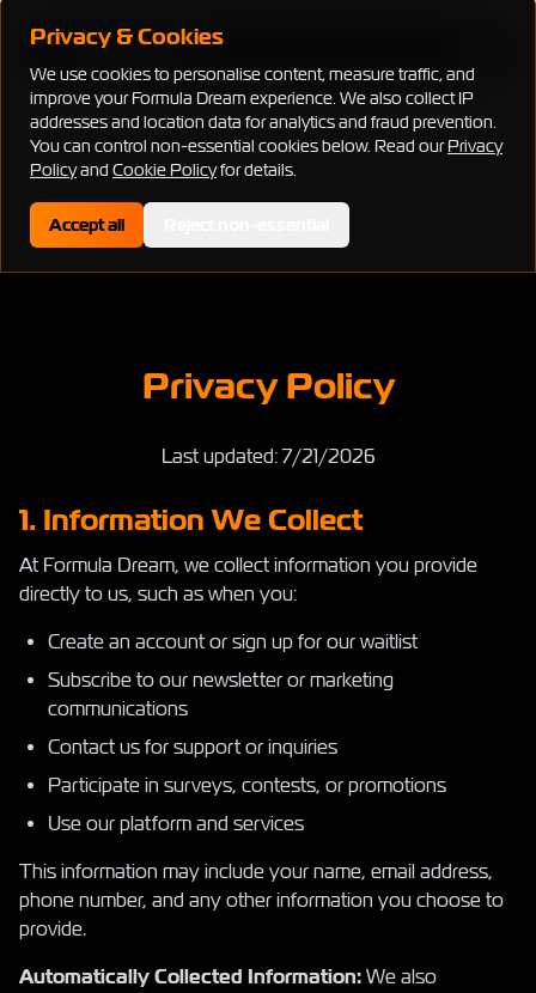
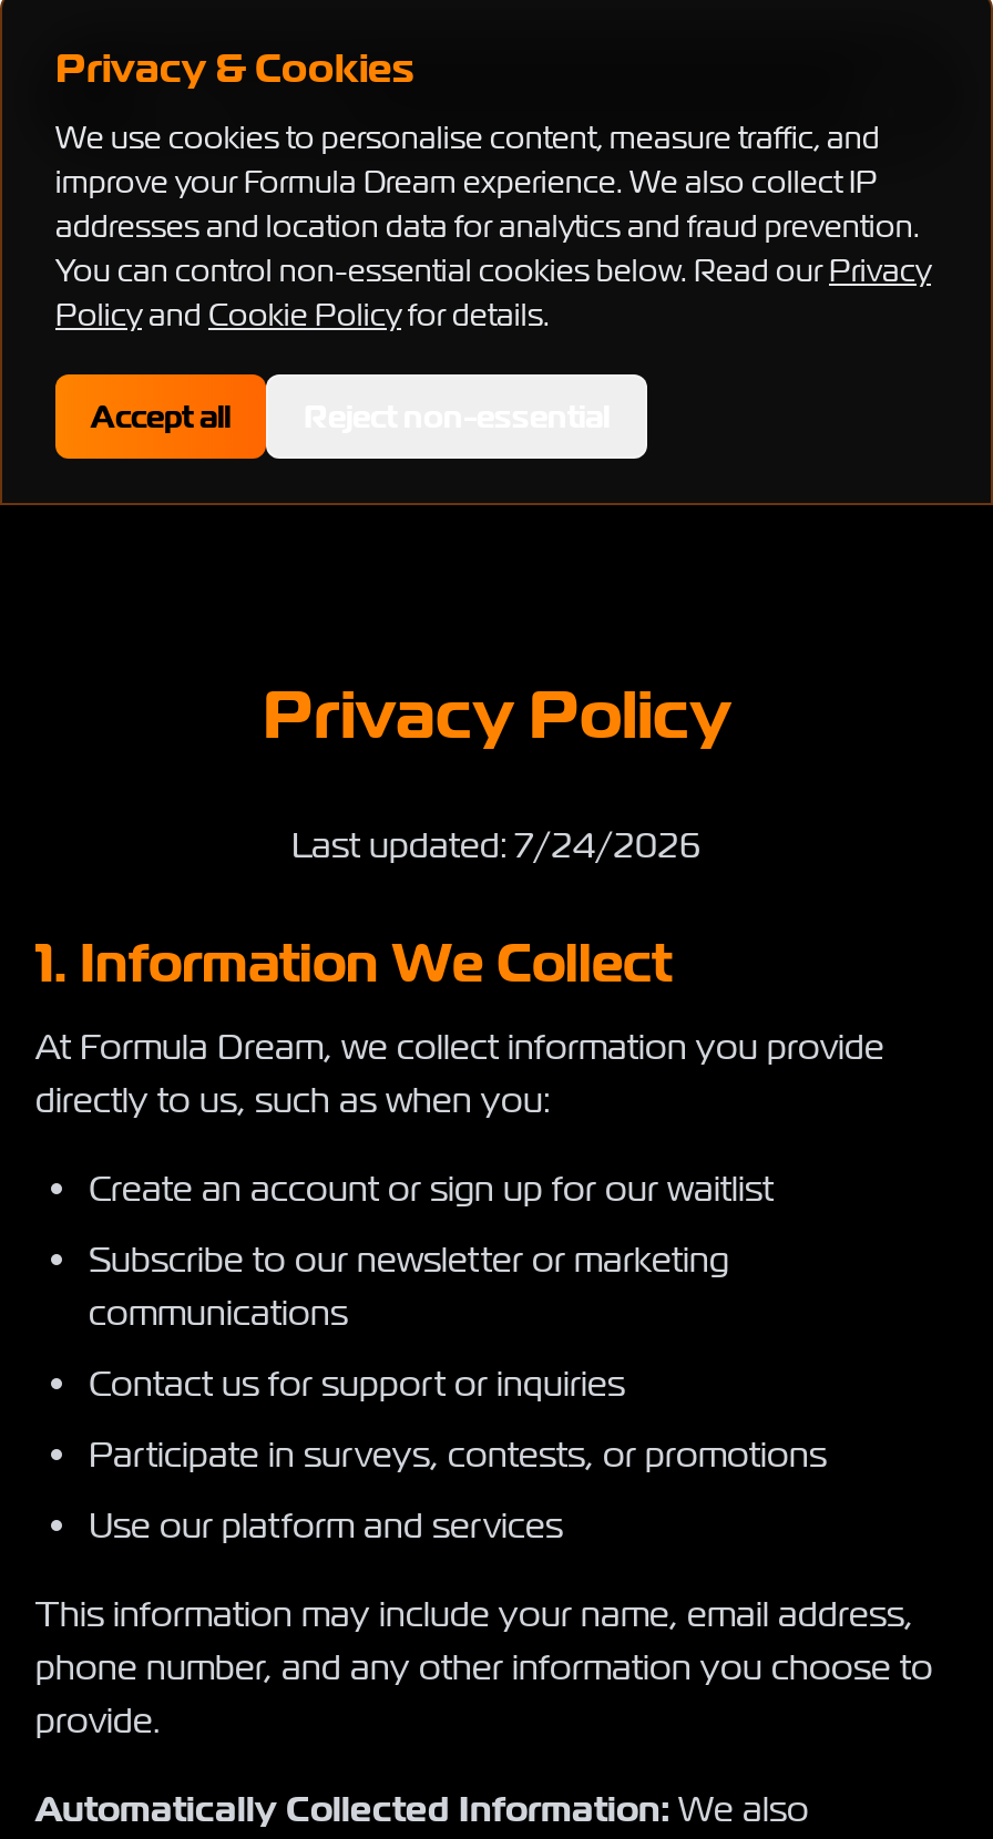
[161,445,375,468] Last updated: 7/21/2026 -> [291,824,702,866] Last updated: 7/24/2026

